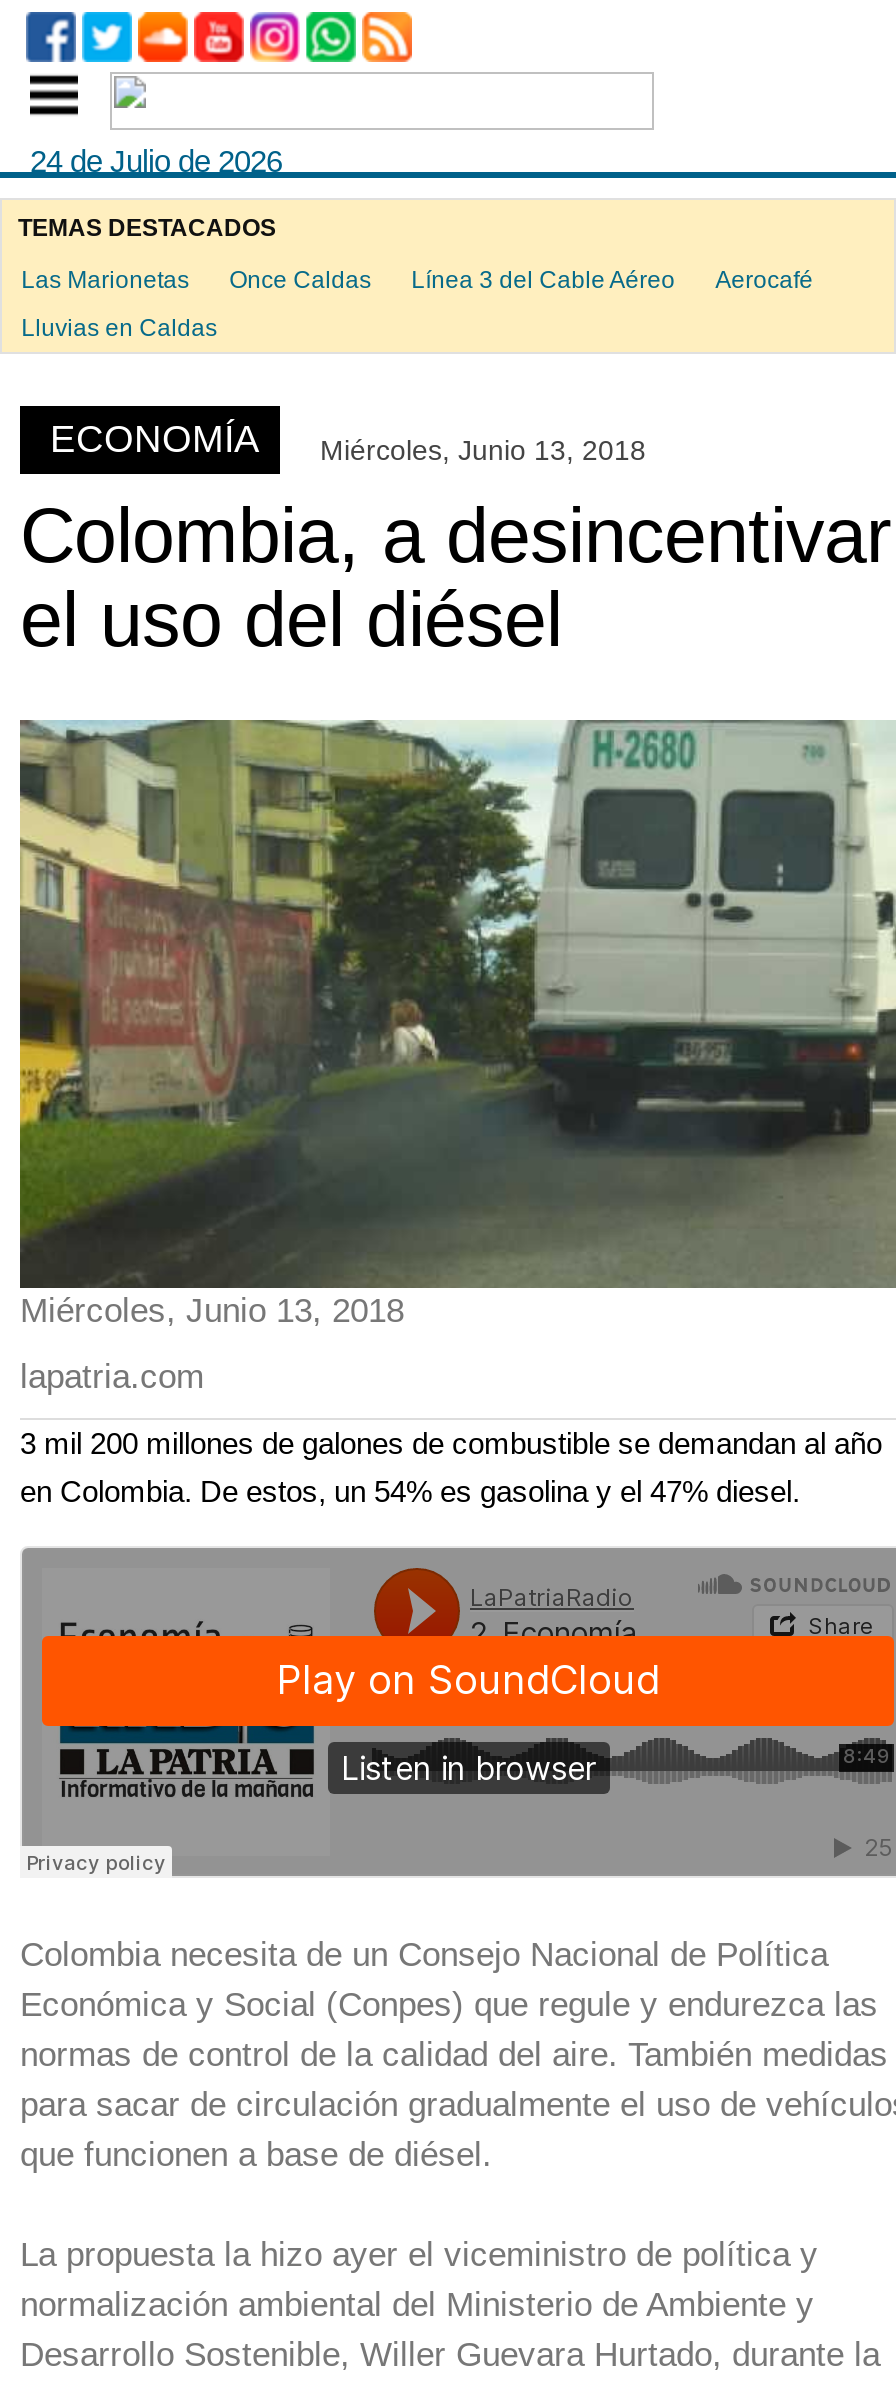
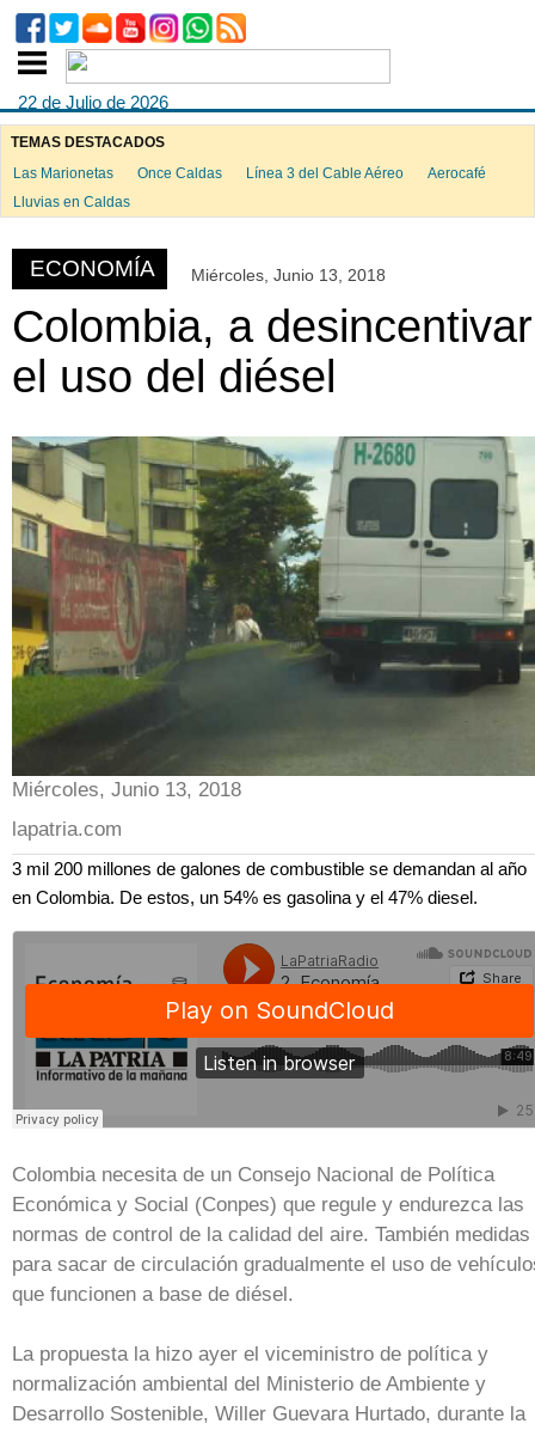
[30,144,282,178] 24 de Julio de 2026 -> [18,92,168,112] 22 de Julio de 2026

